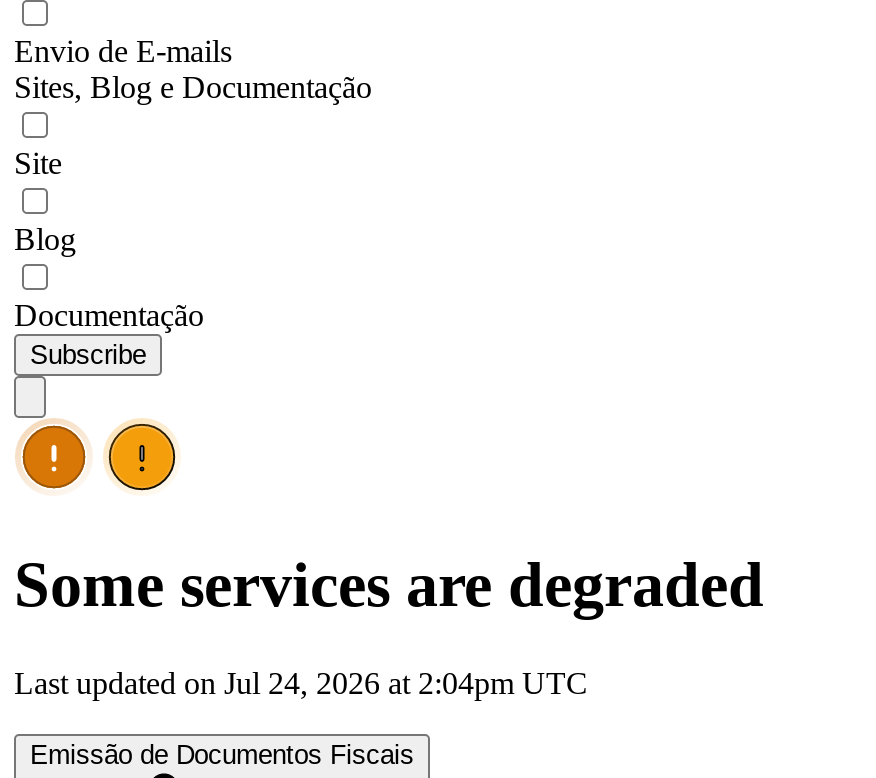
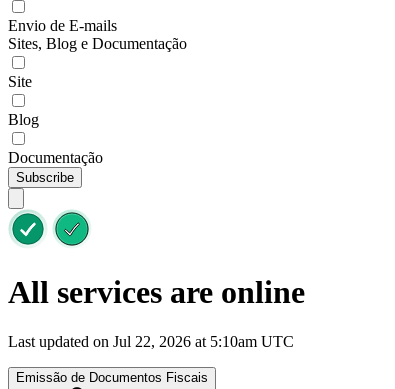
[14,420,764,621] [image] | Some services are degraded -> [8,210,305,310] [image] | All services are online
[104,420,176,492] [image] -> [53,210,90,247] [image]
[14,666,588,700] Last updated on Jul 24, 2026 at 2:04pm UTC -> [8,333,294,350] Last updated on Jul 22, 2026 at 5:10am UTC

